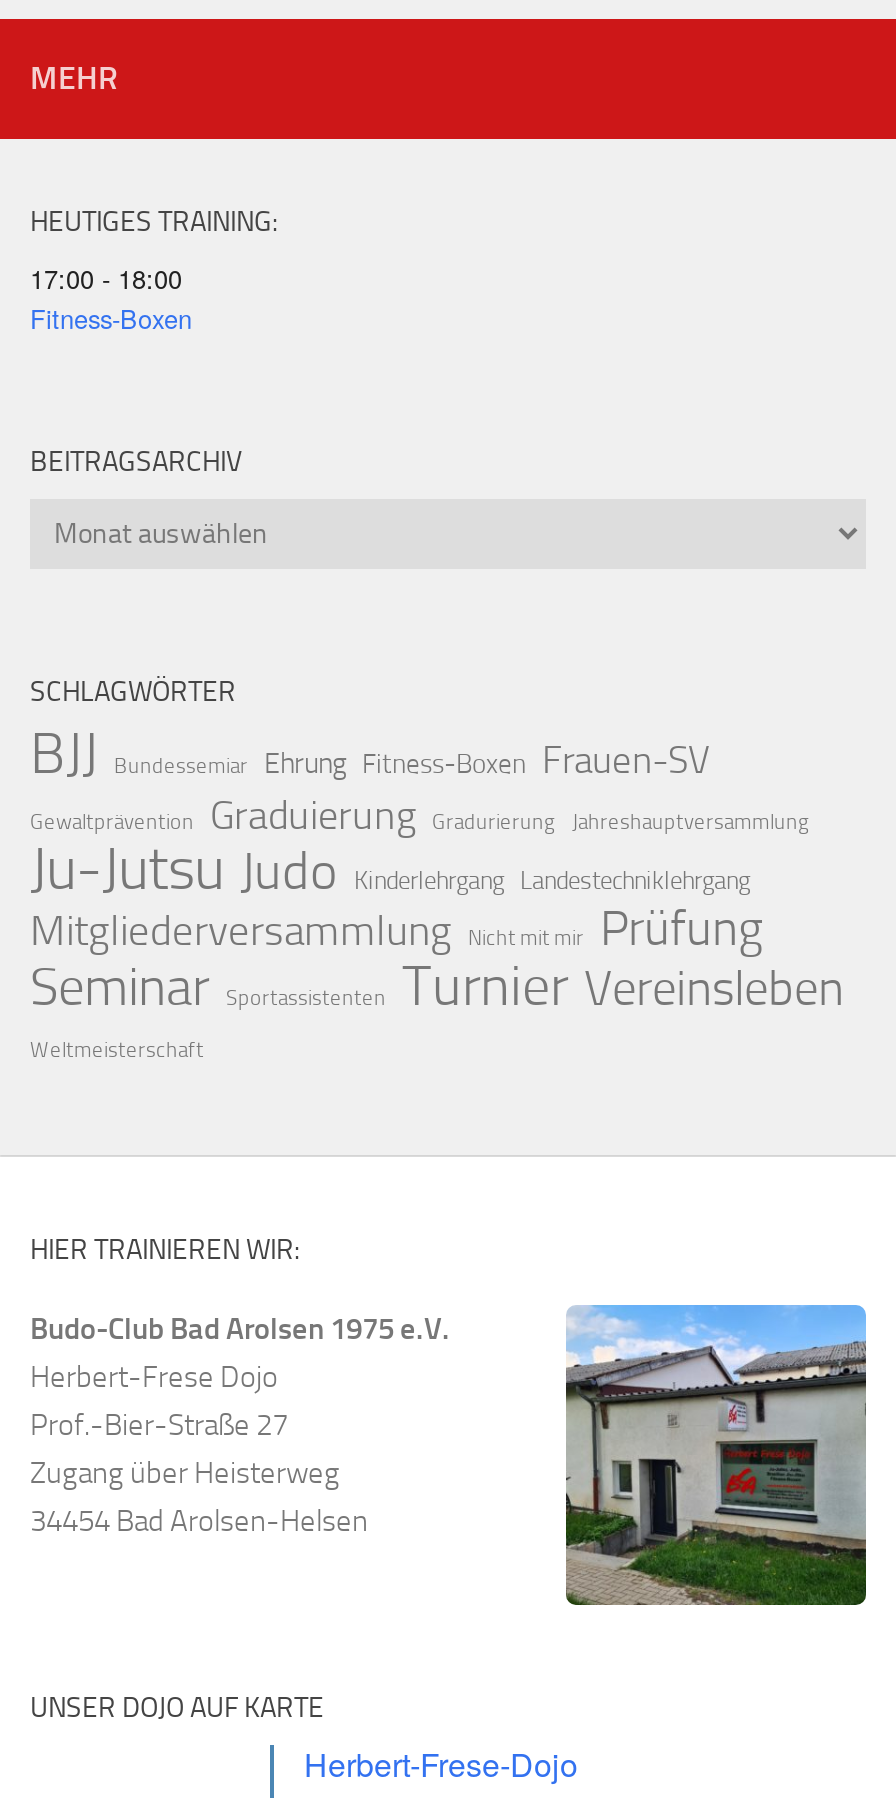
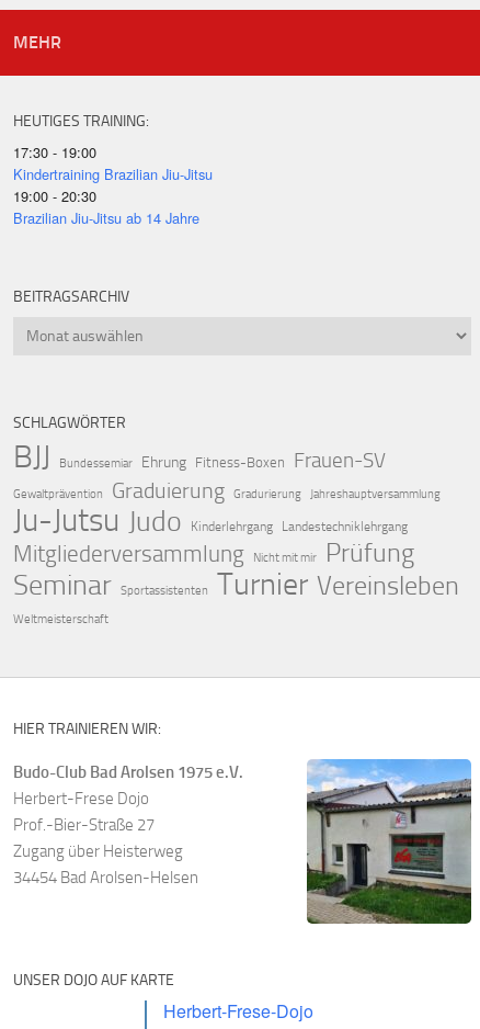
[30,259,192,337] 17:00 - 18:00 | Fitness-Boxen -> [13,141,213,228] 17:30 - 19:00 | Kindertraining Brazilian Jiu-Jitsu | 19:00 - 20:30 | Brazilian Jiu-Jitsu ab 14 Jahre

